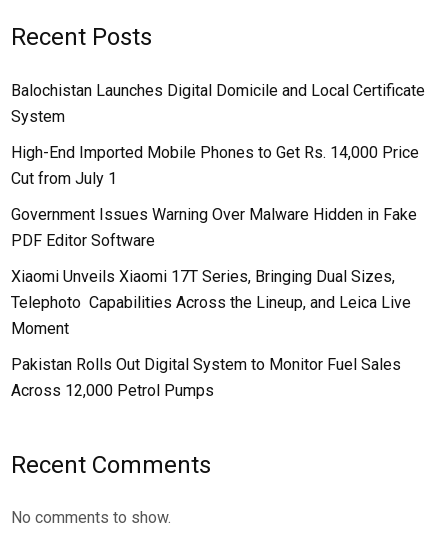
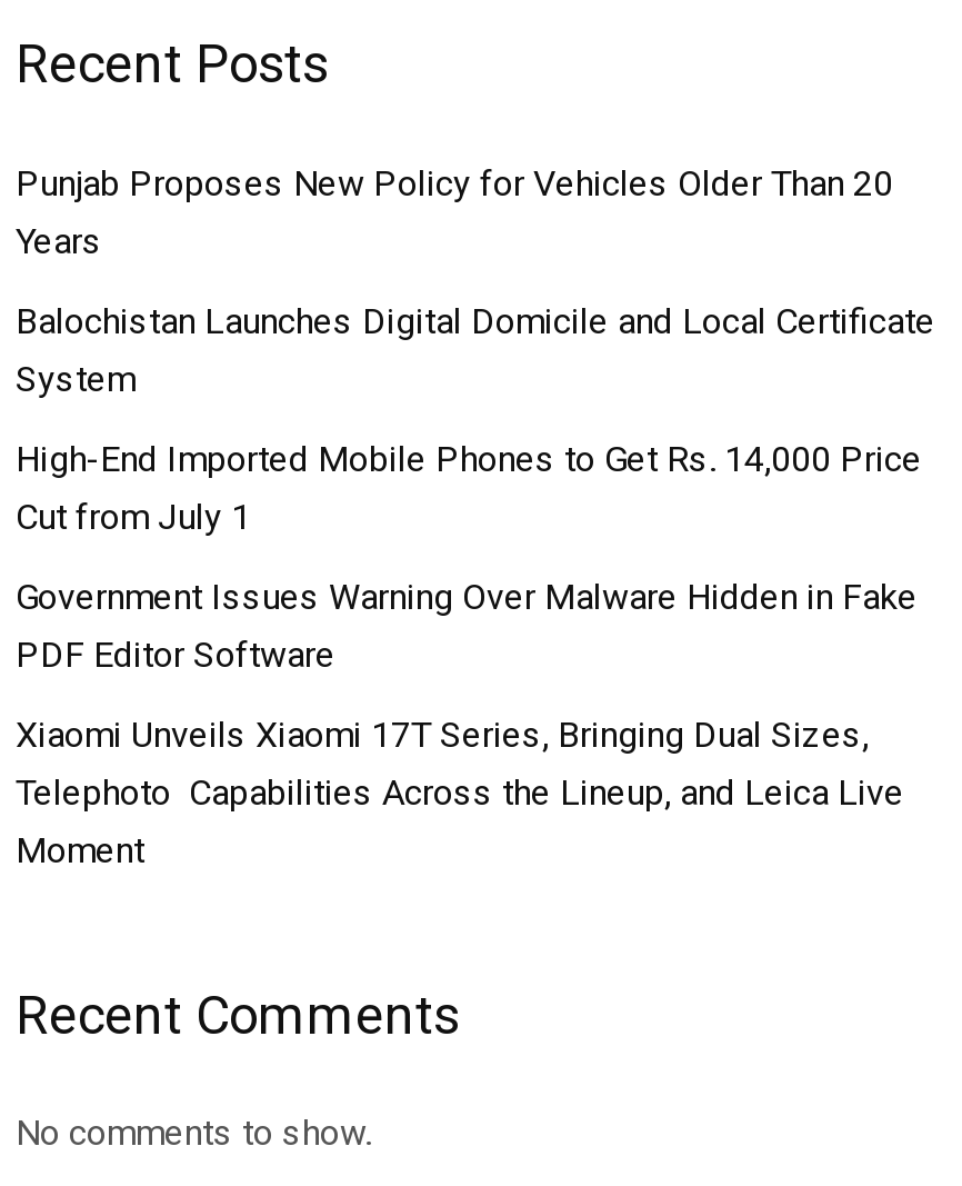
none -> [16,162,893,262] Punjab Proposes New Policy for Vehicles Older Than 20 | Years
moved [11,81,425,338] -> [16,300,935,871]: Balochistan Launches Digital Domicile and Local Certificate | System | High-End Imported Mobile Phones to Get Rs. 14,000 Price | ... | Telephoto Capabilities Across the Lineup, and Leica Live | Moment
[11,355,401,400] Pakistan Rolls Out Digital System to Monitor Fuel Sales | Across 12,000 Petrol Pumps -> none

